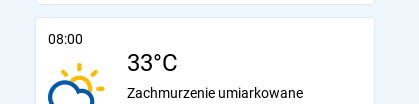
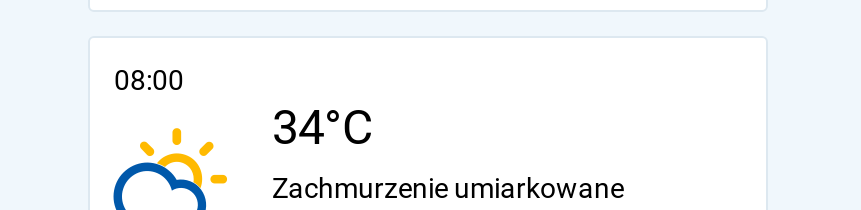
[127,49,178,77] 33°C -> [272,100,374,156] 34°C

